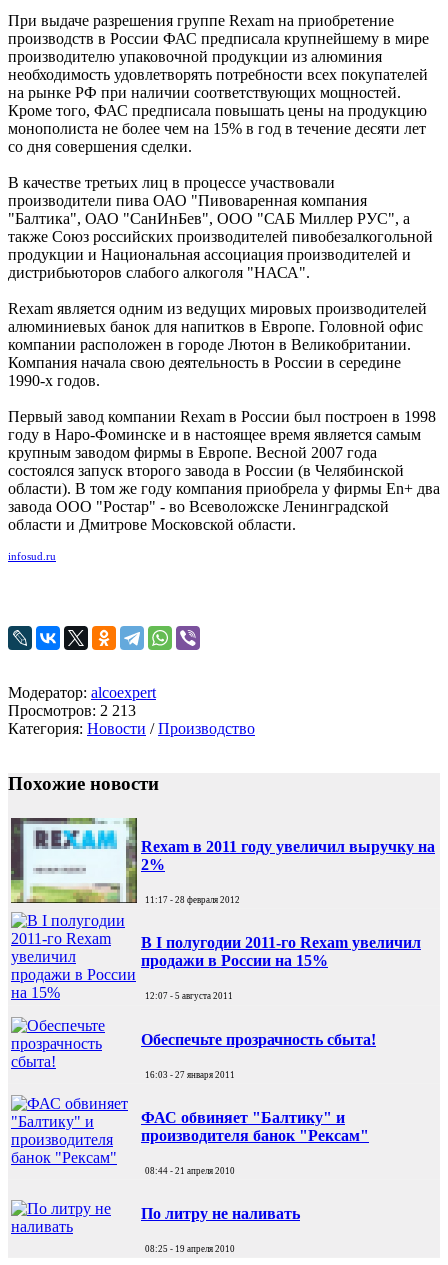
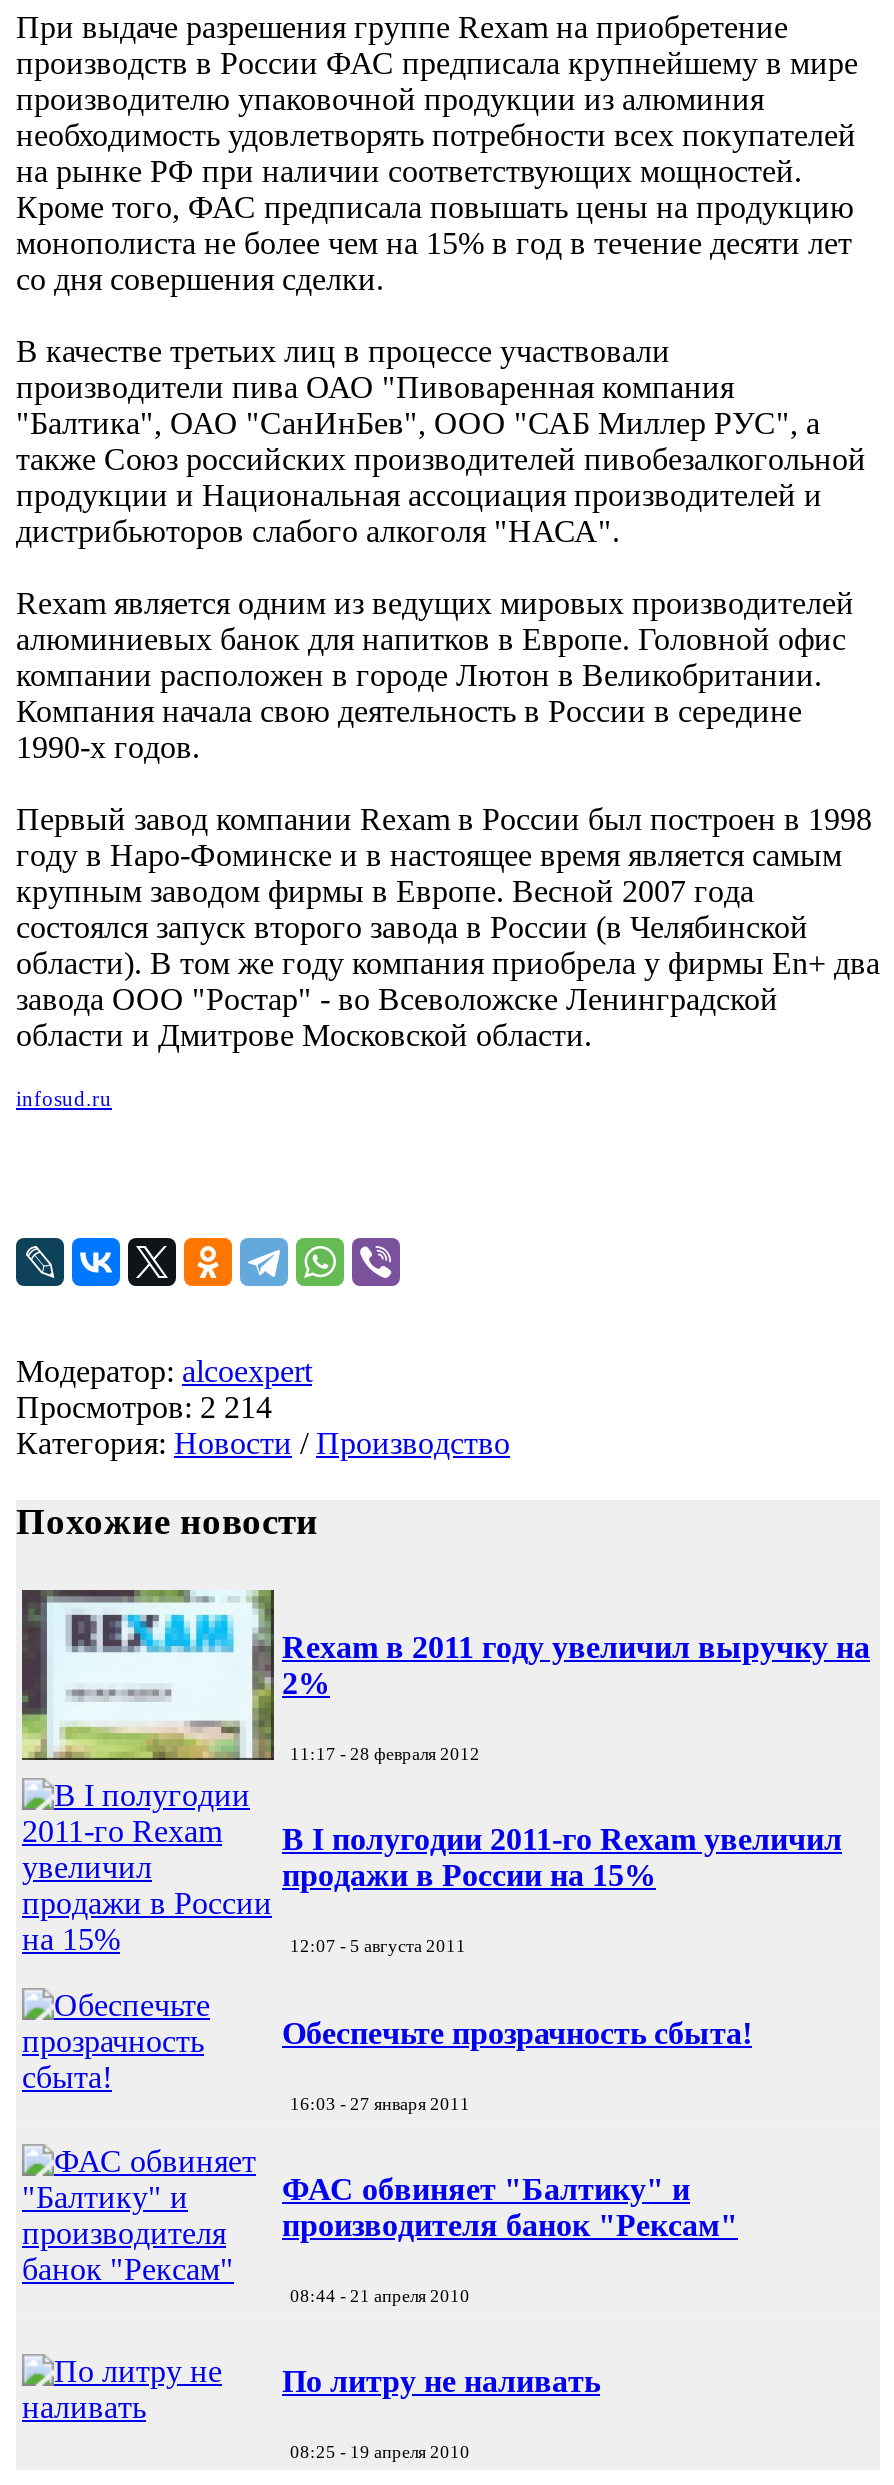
[8,702,136,719] Просмотров: 2 213 -> [16,1390,272,1424] Просмотров: 2 214

